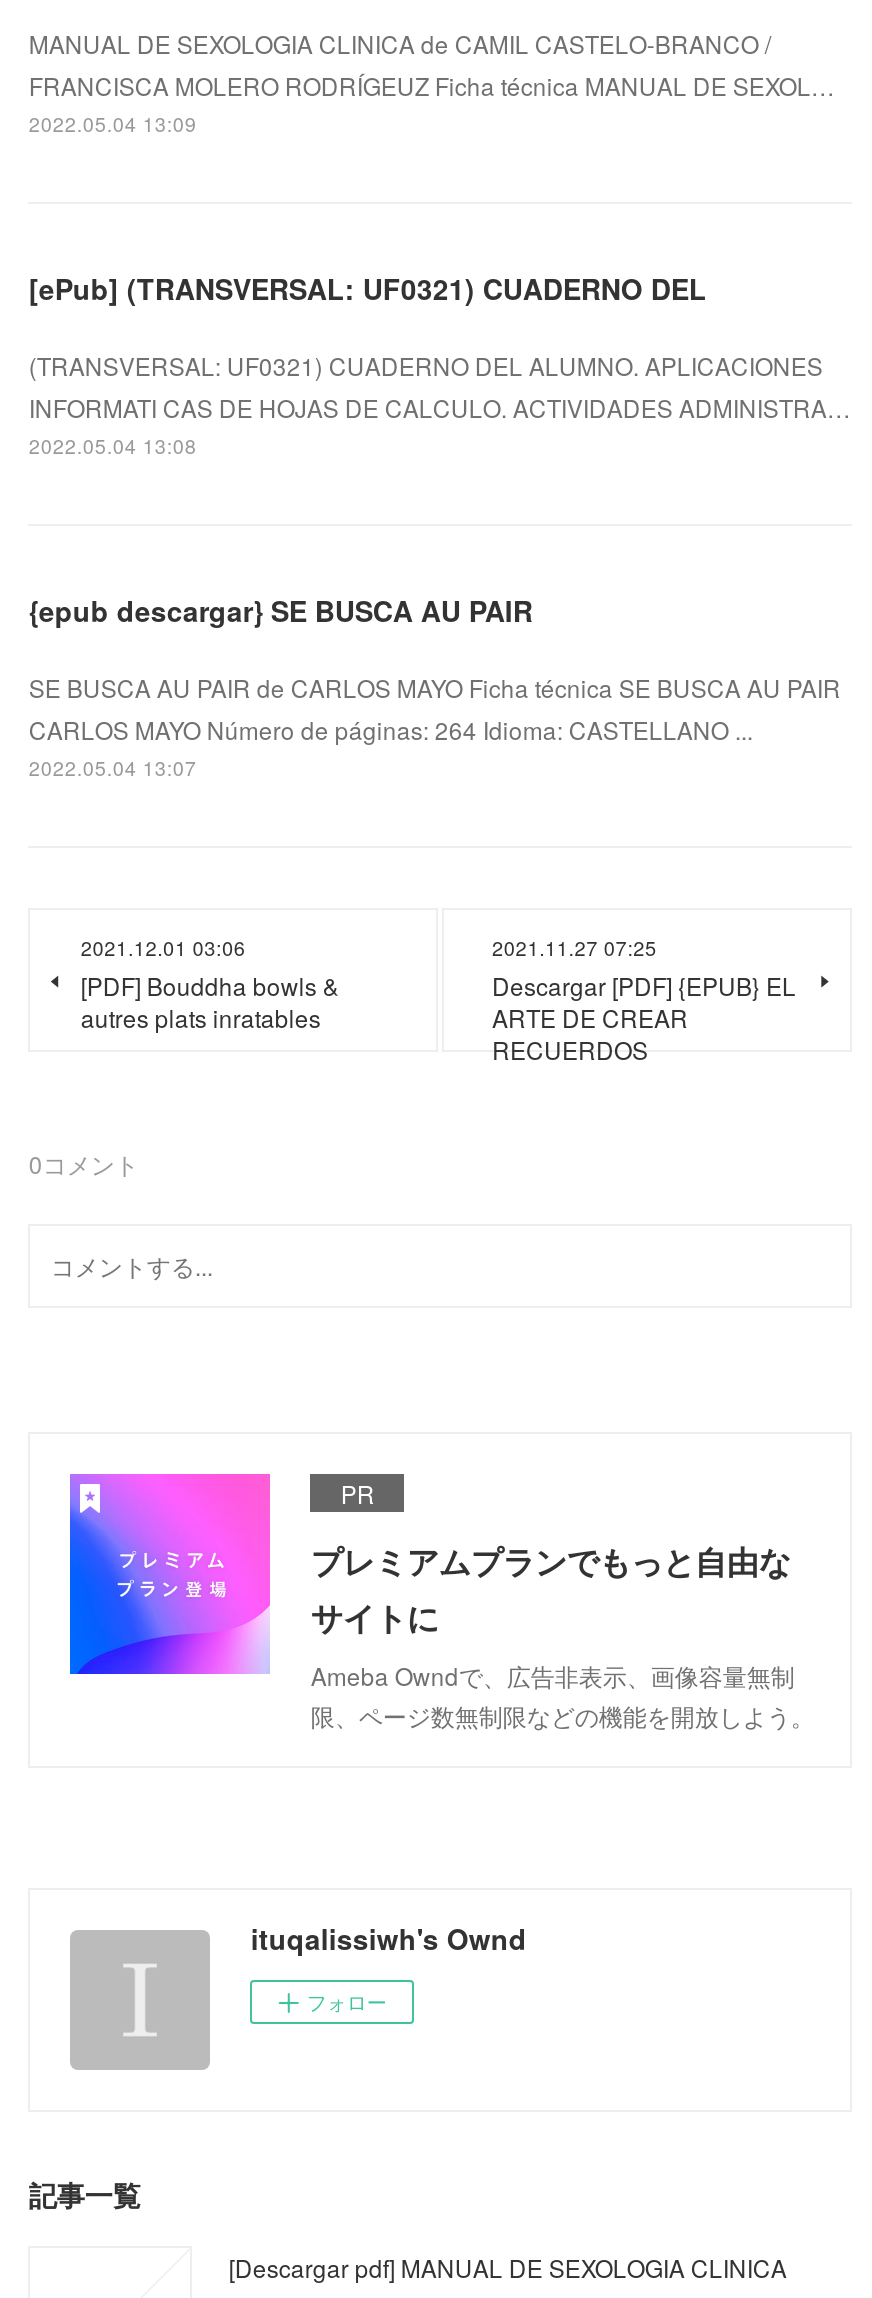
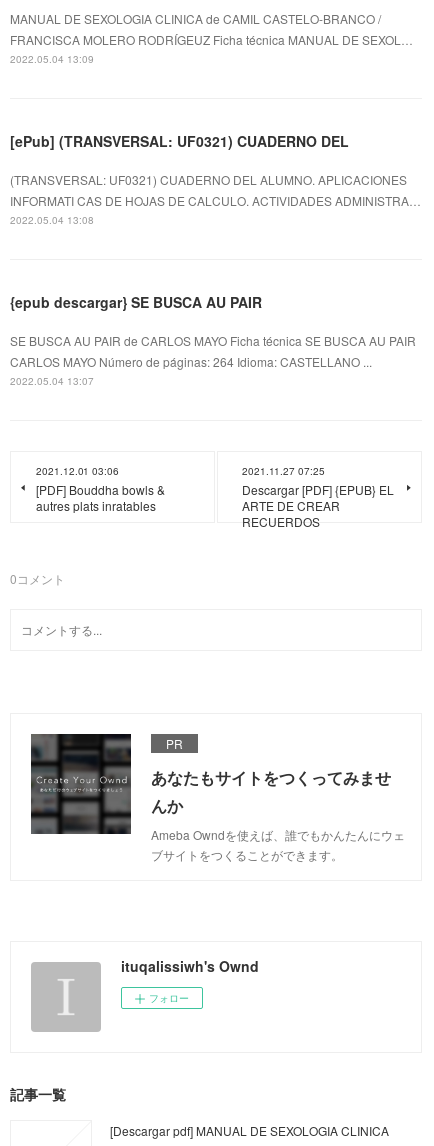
[68,1472,815,1733] [image] | プレミアムプランでもっと自由な | サイトに | Ameba Owndで、広告非表示、画像容量無制 | 限、ページ数無制限などの機能を開放しよう。 -> [30,733,405,863] [image] | あなたもサイトをつくってみませ | んか | Ameba Owndを使えば、誰でもかんたんにウェ | ブサイトをつくることができます。

